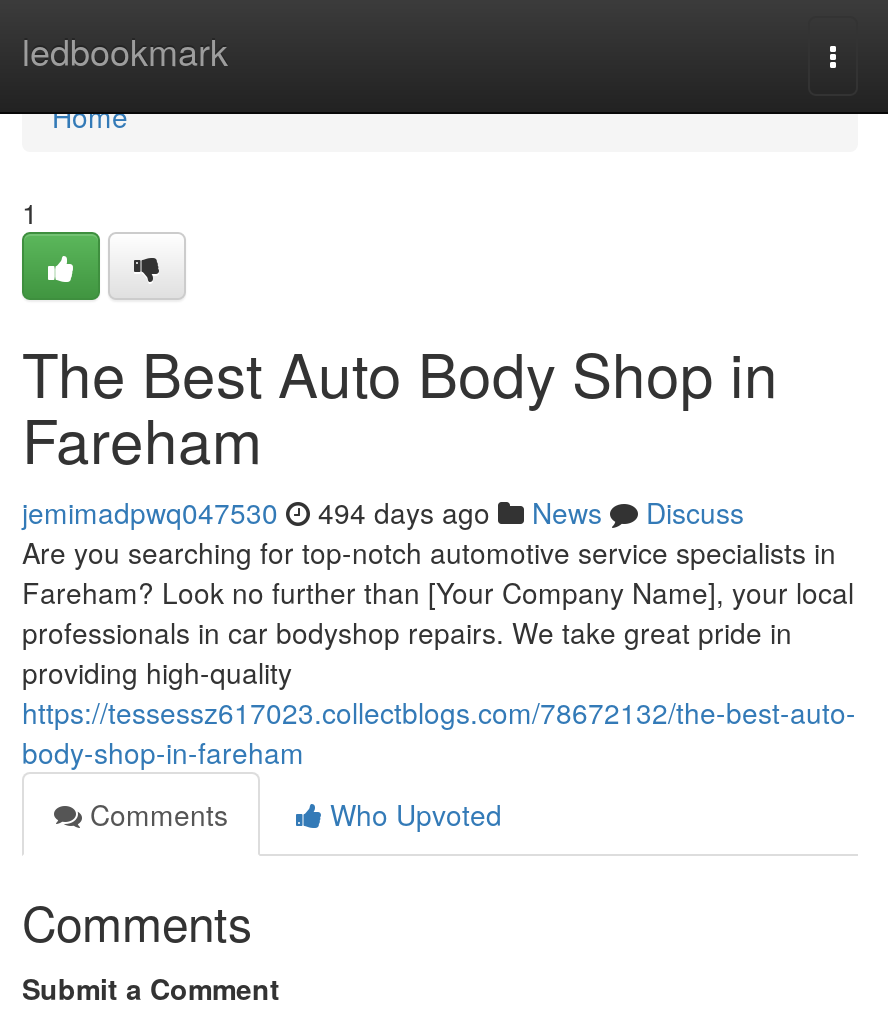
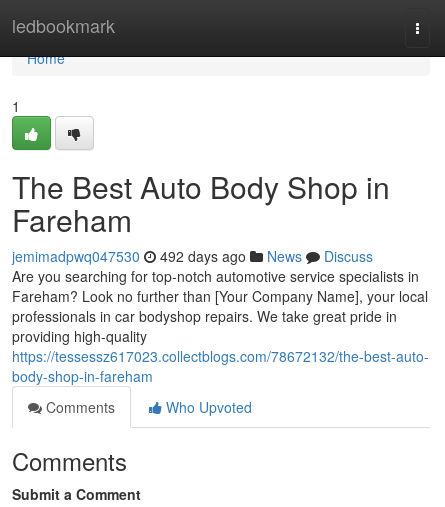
[22,492,744,532] jemimadpwq047530 494 days ago News Discuss -> [12,246,373,266] jemimadpwq047530 492 days ago News Discuss

